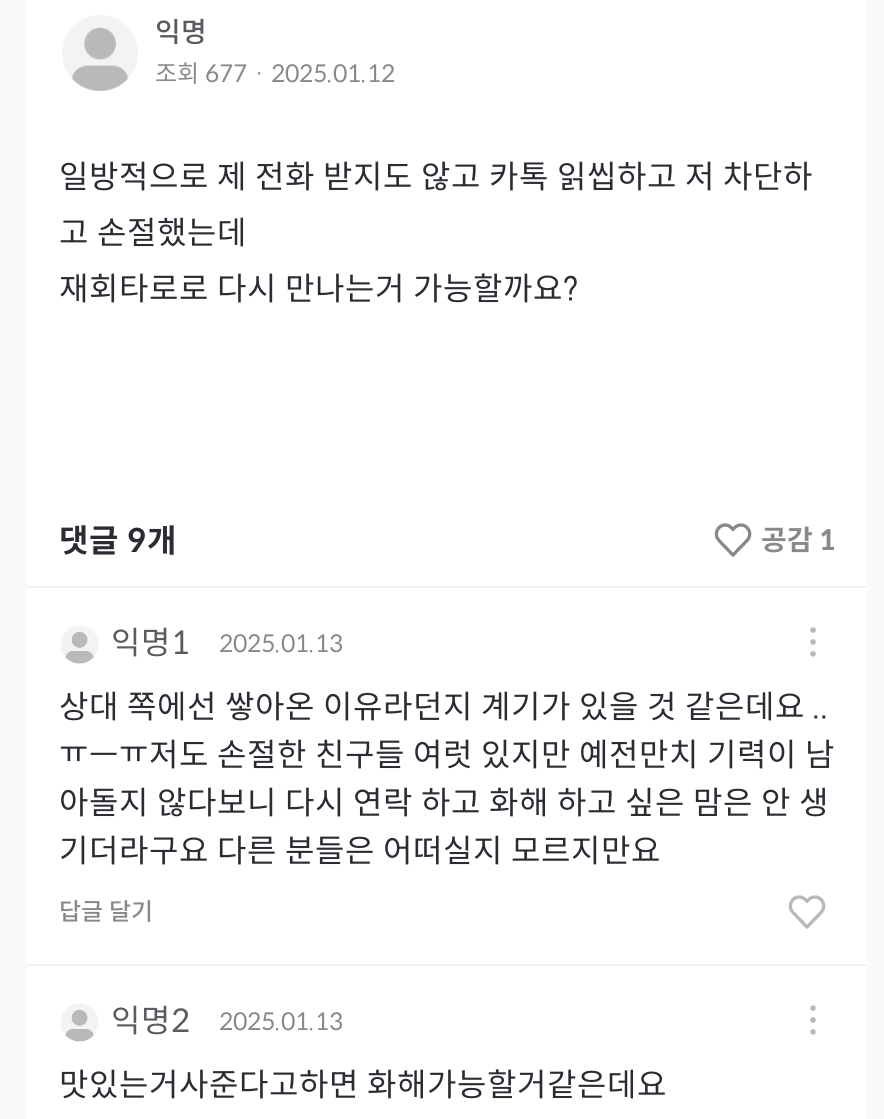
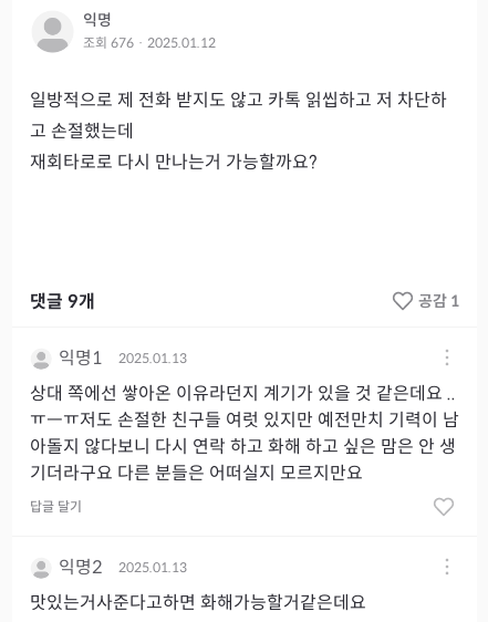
[155,58,395,88] 조회 677 · 2025.01.12 -> [83,34,216,51] 조회 676 · 2025.01.12

